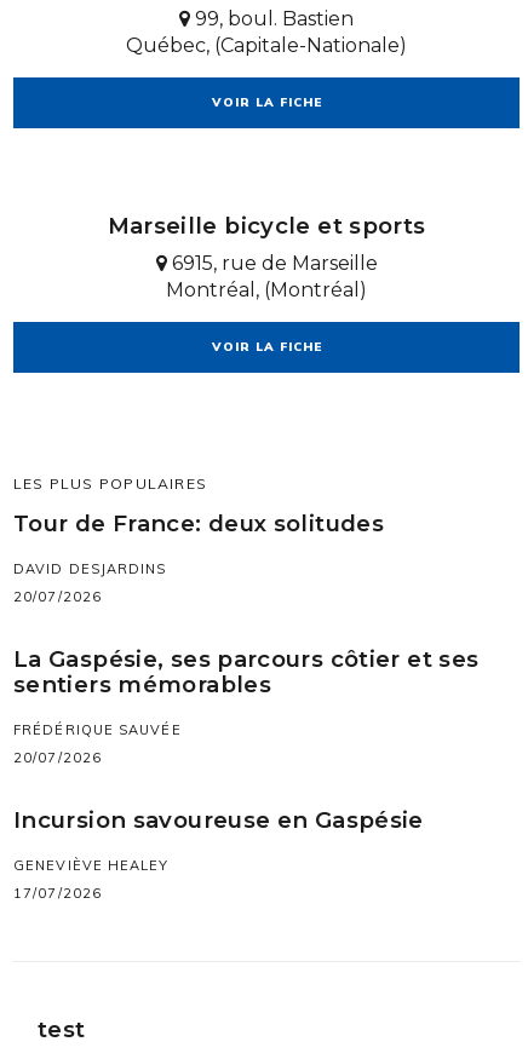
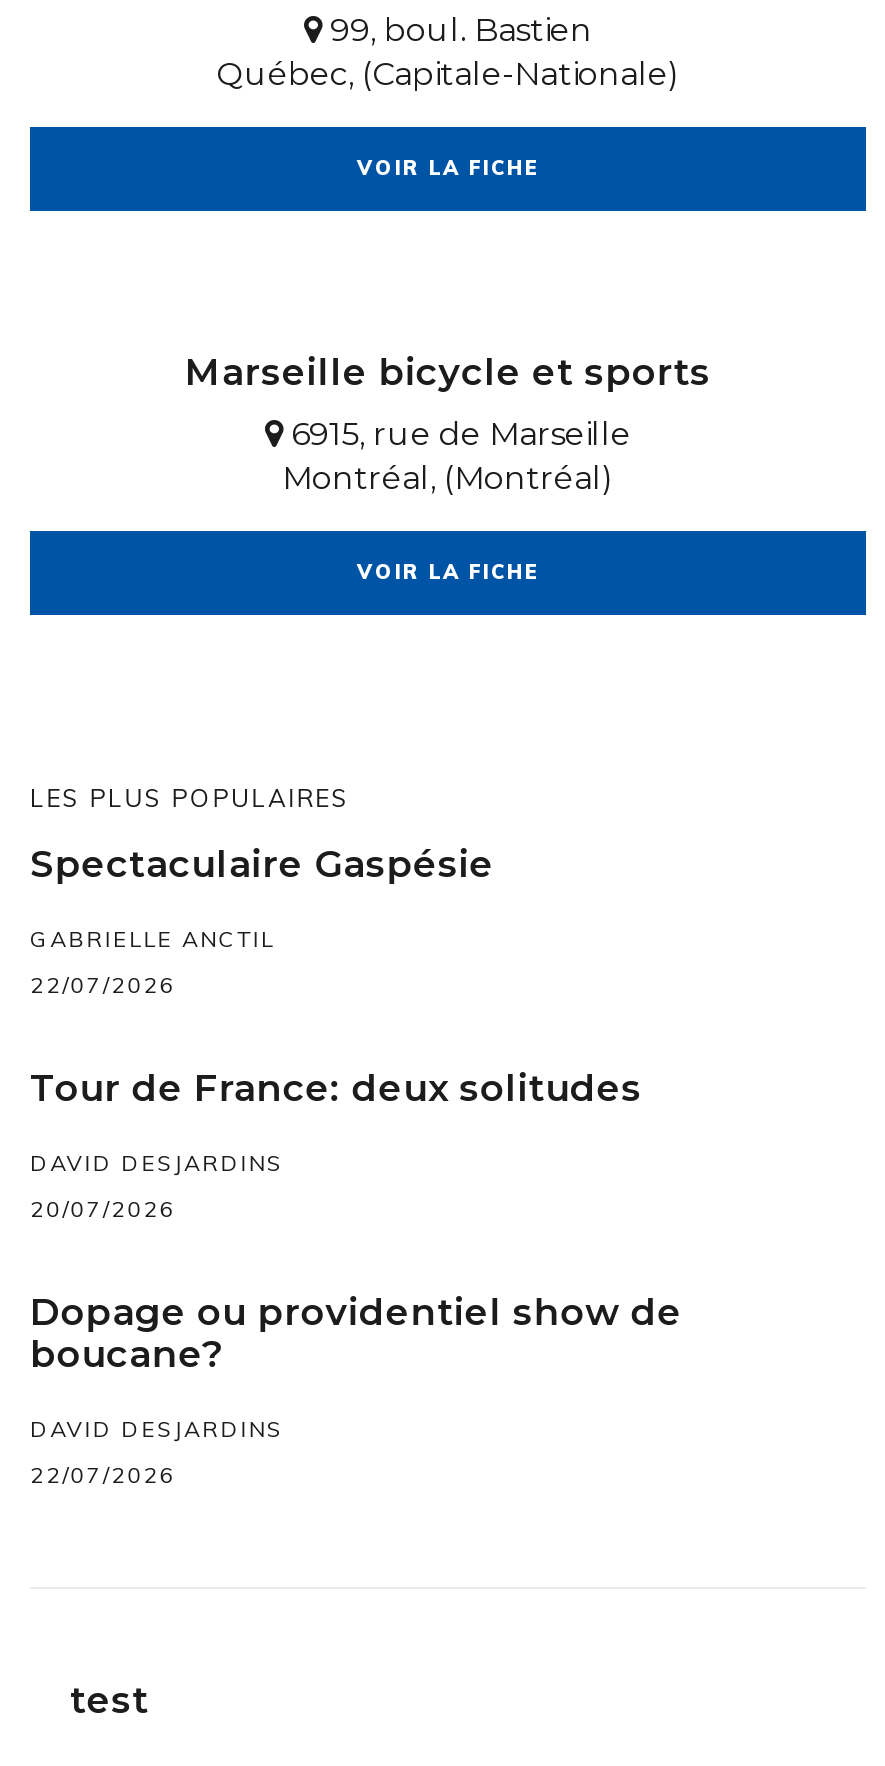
none -> [30,841,494,999] Spectaculaire Gaspésie | GABRIELLE ANCTIL | 22/07/2026
moved [13,510,384,605] -> [30,1065,642,1223]: Tour de France: deux solitudes | DAVID DESJARDINS | 20/07/2026
[13,645,479,902] La Gaspésie, ses parcours côtier et ses | sentiers mémorables | FRÉDÉRIQUE SAUVÉE | 20/07/2026 | Incursion savoureuse en Gaspésie | GENEVIÈVE HEALEY | 17/07/2026 -> [30,1289,682,1489] Dopage ou providentiel show de | boucane? | DAVID DESJARDINS | 22/07/2026

